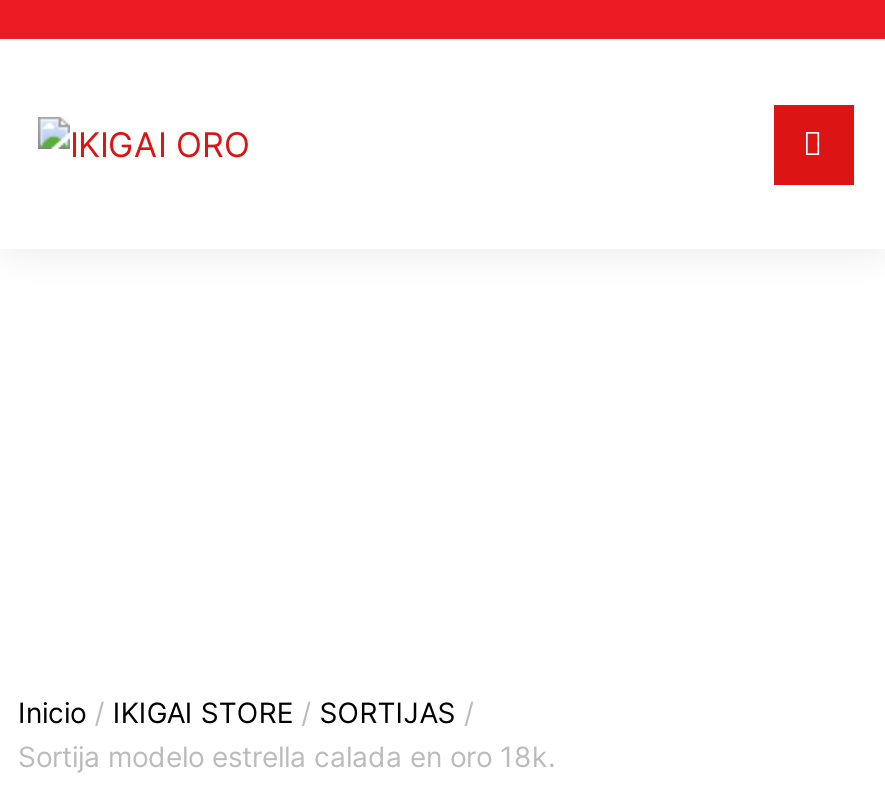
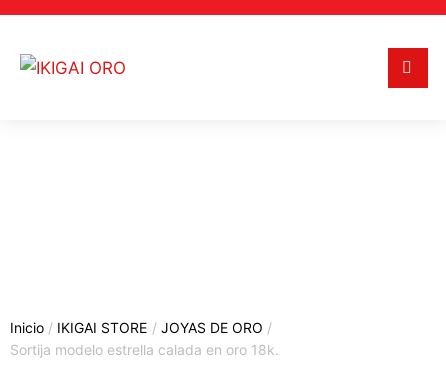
[18,696,474,730] Inicio / IKIGAI STORE / SORTIJAS / -> [10,319,272,336] Inicio / IKIGAI STORE / JOYAS DE ORO /

